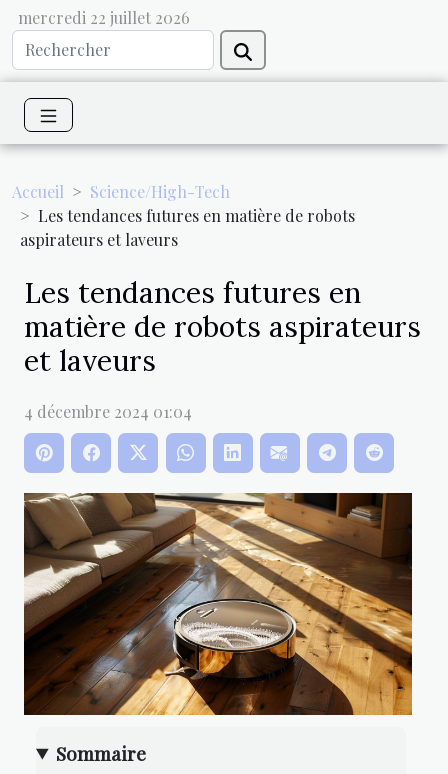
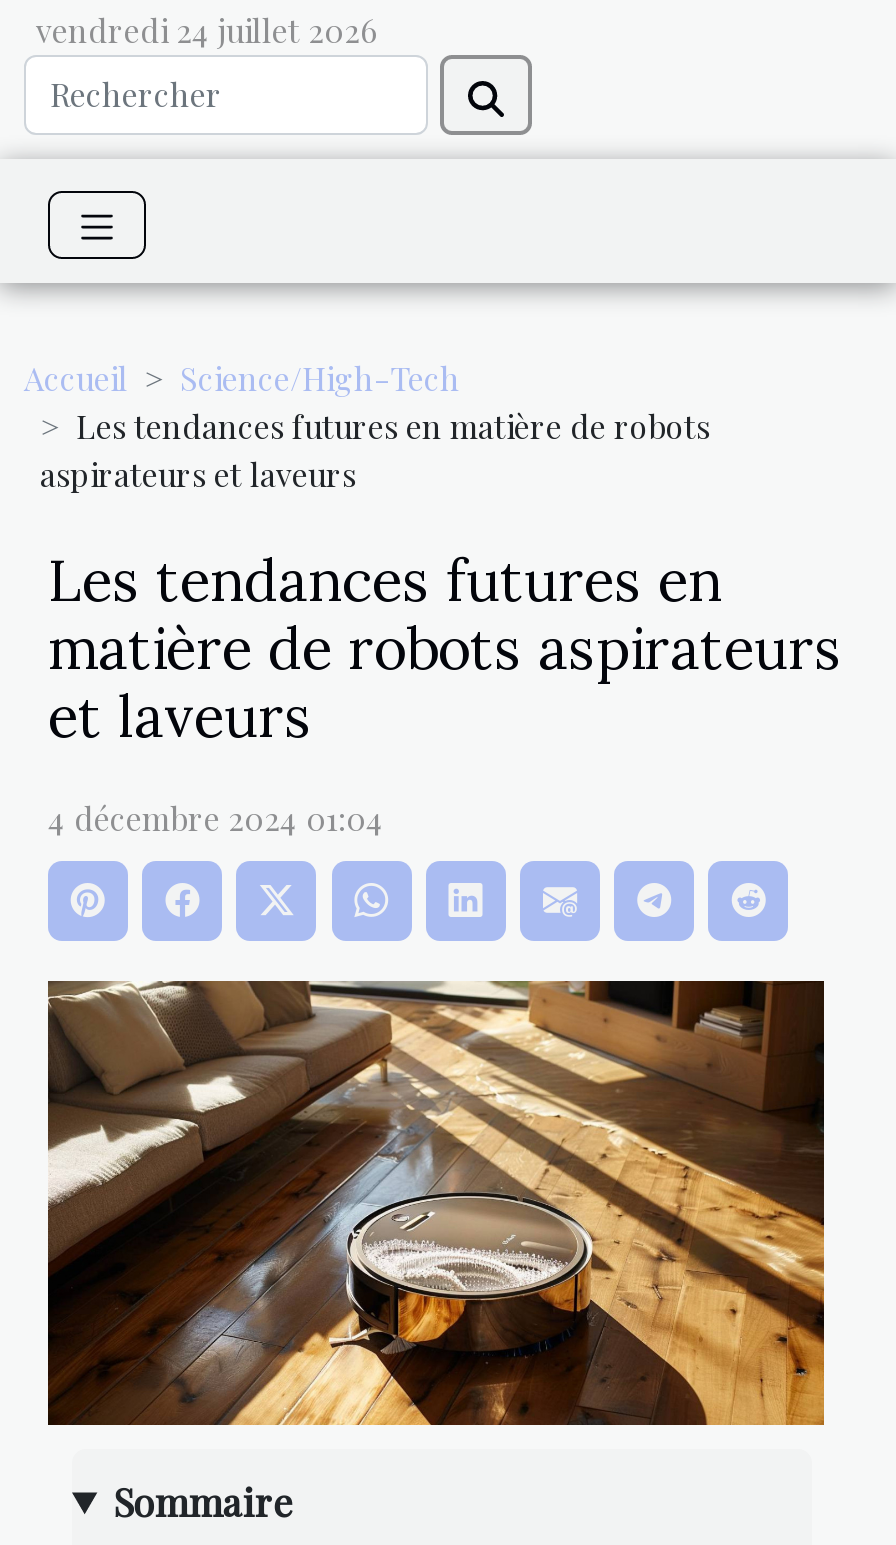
[18,7,190,28] mercredi 22 juillet 2026 -> [36,9,378,51] vendredi 24 juillet 2026

